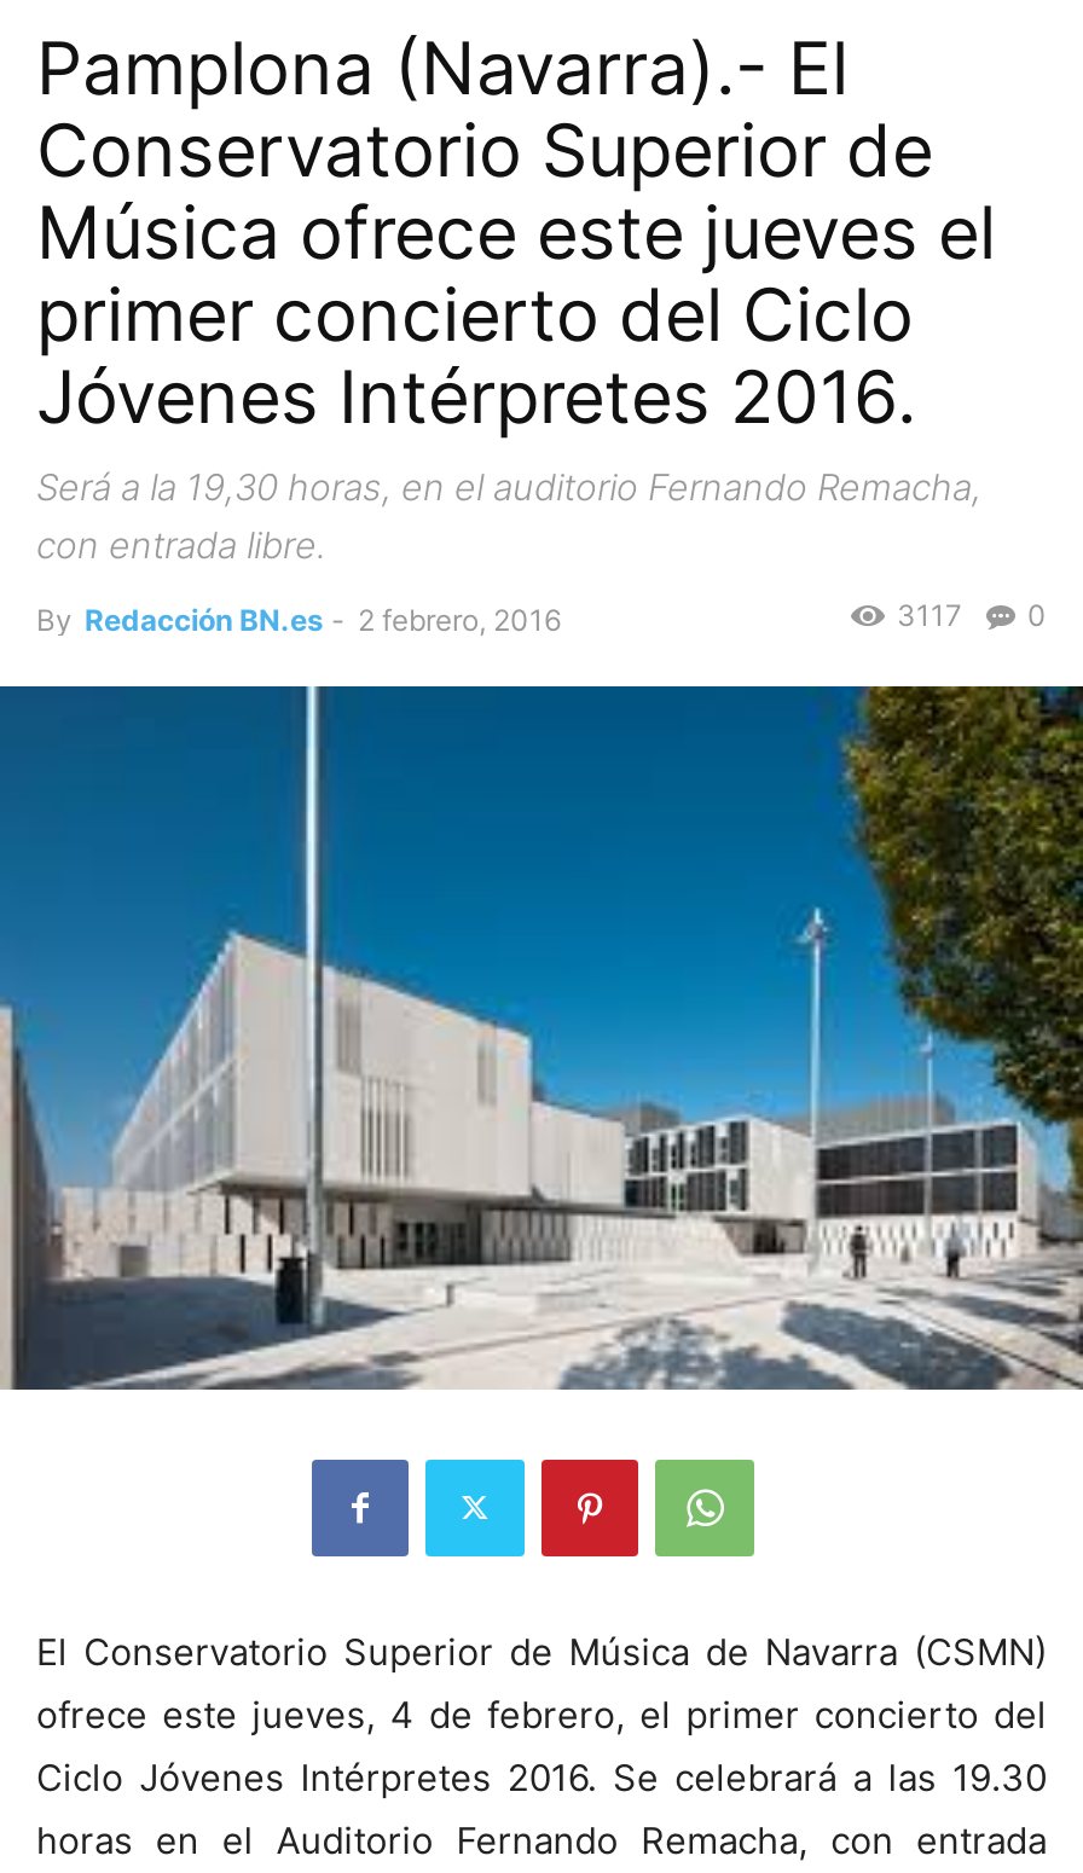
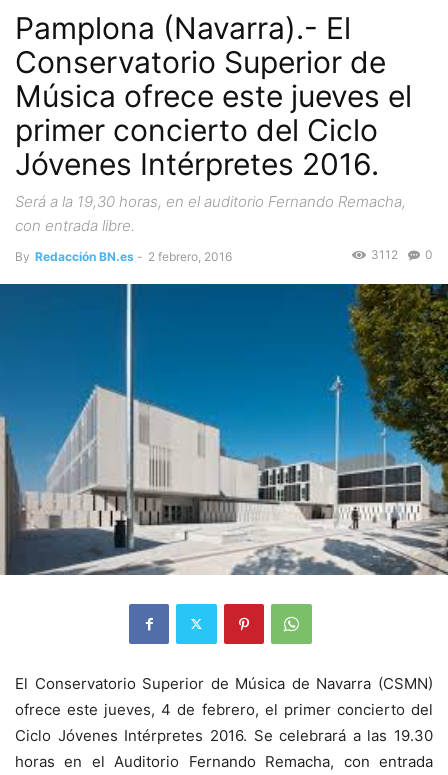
[897,597,1047,633] 3117 0 -> [371,247,433,262] 3112 0

